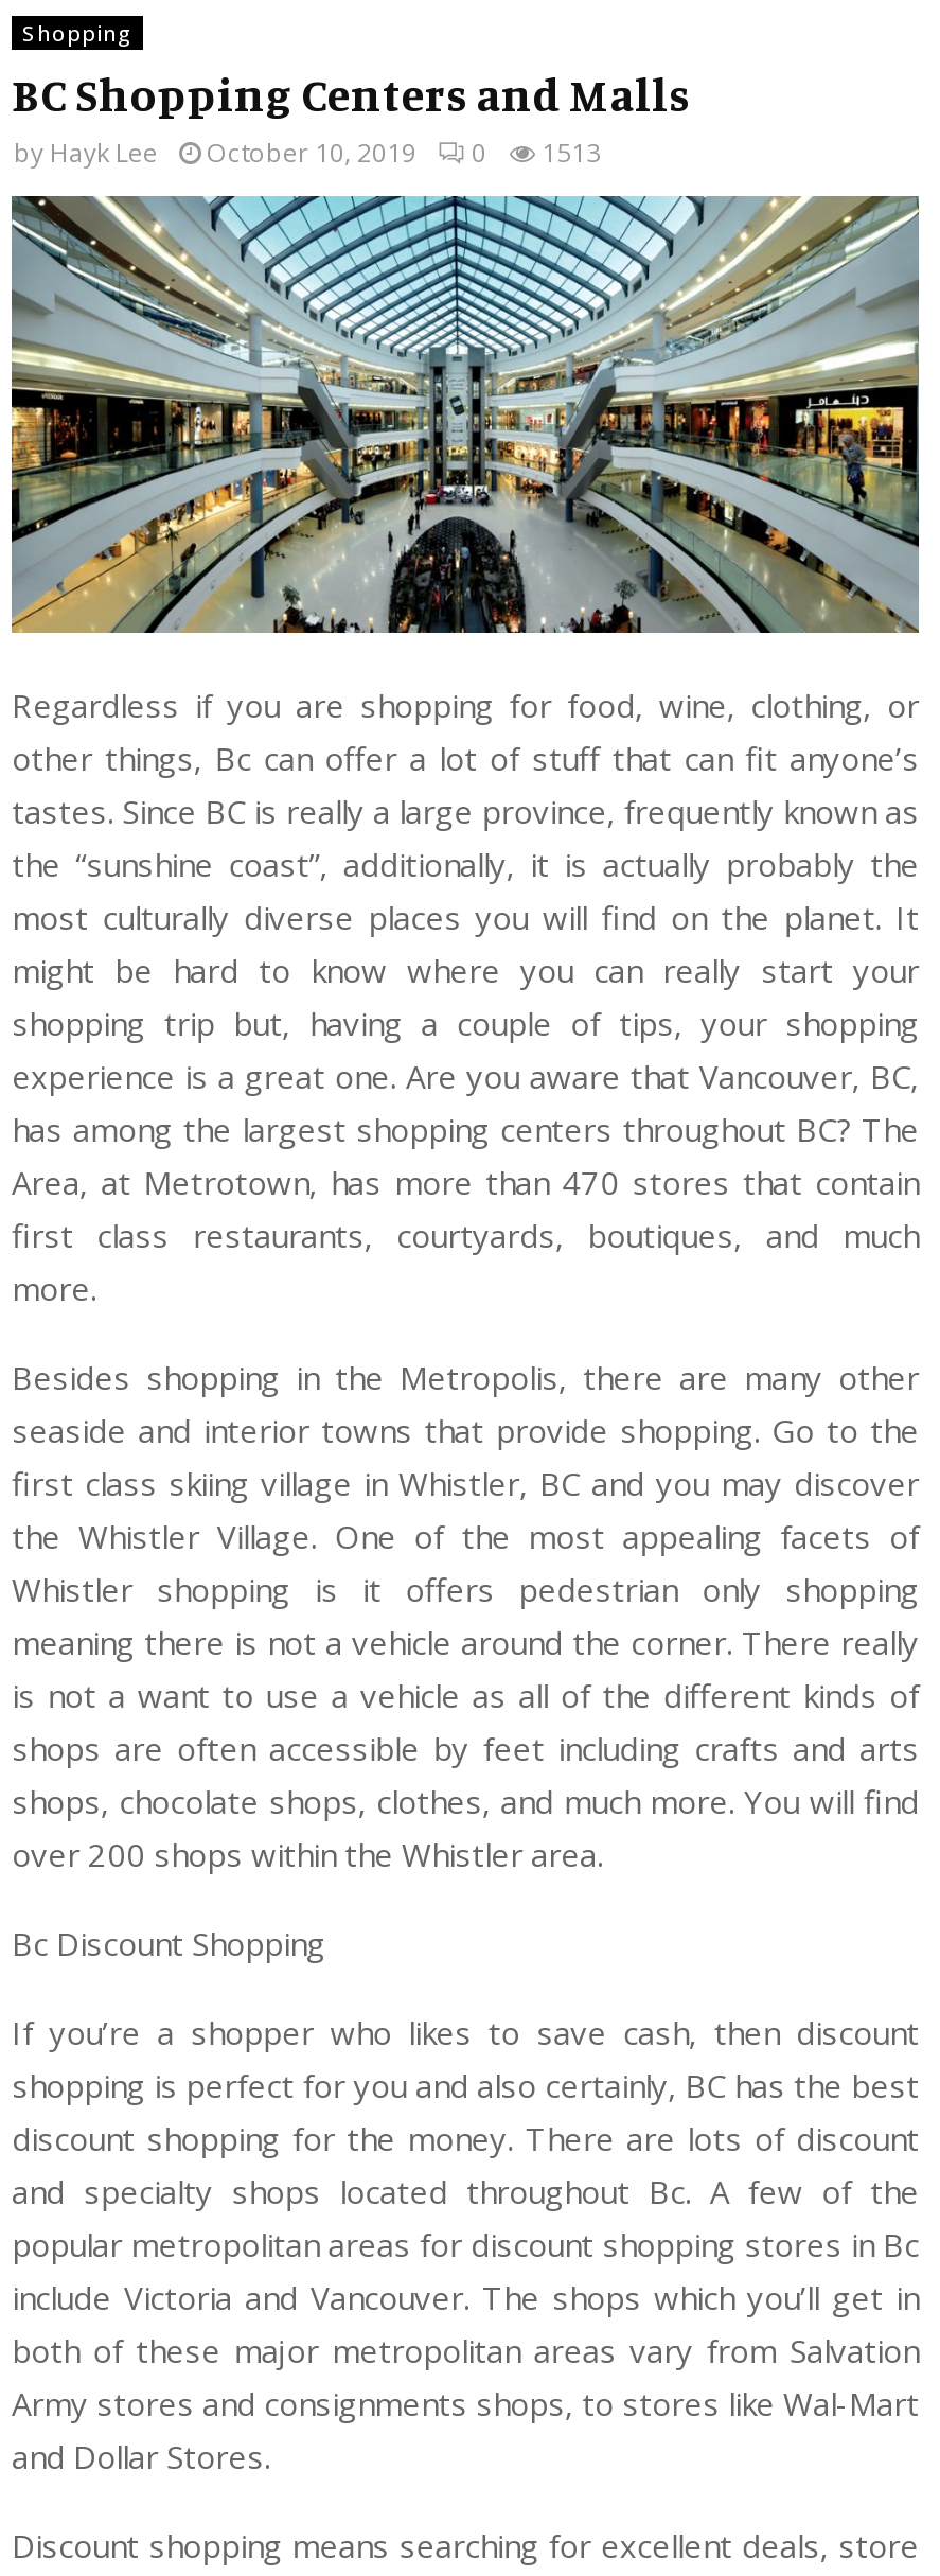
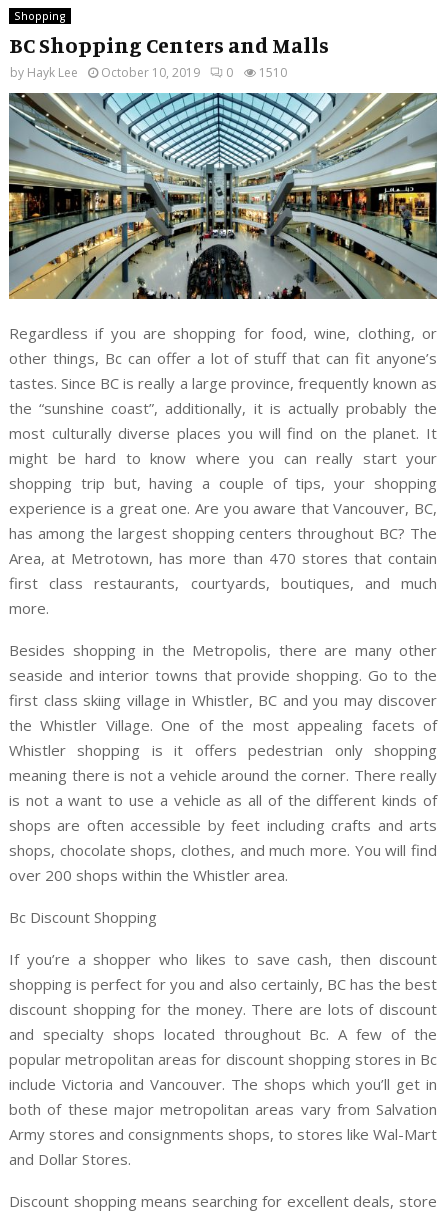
[14,135,601,171] by Hayk Lee October 10, 2019 0 1513 -> [10,64,287,81] by Hayk Lee October 10, 2019 0 1510

